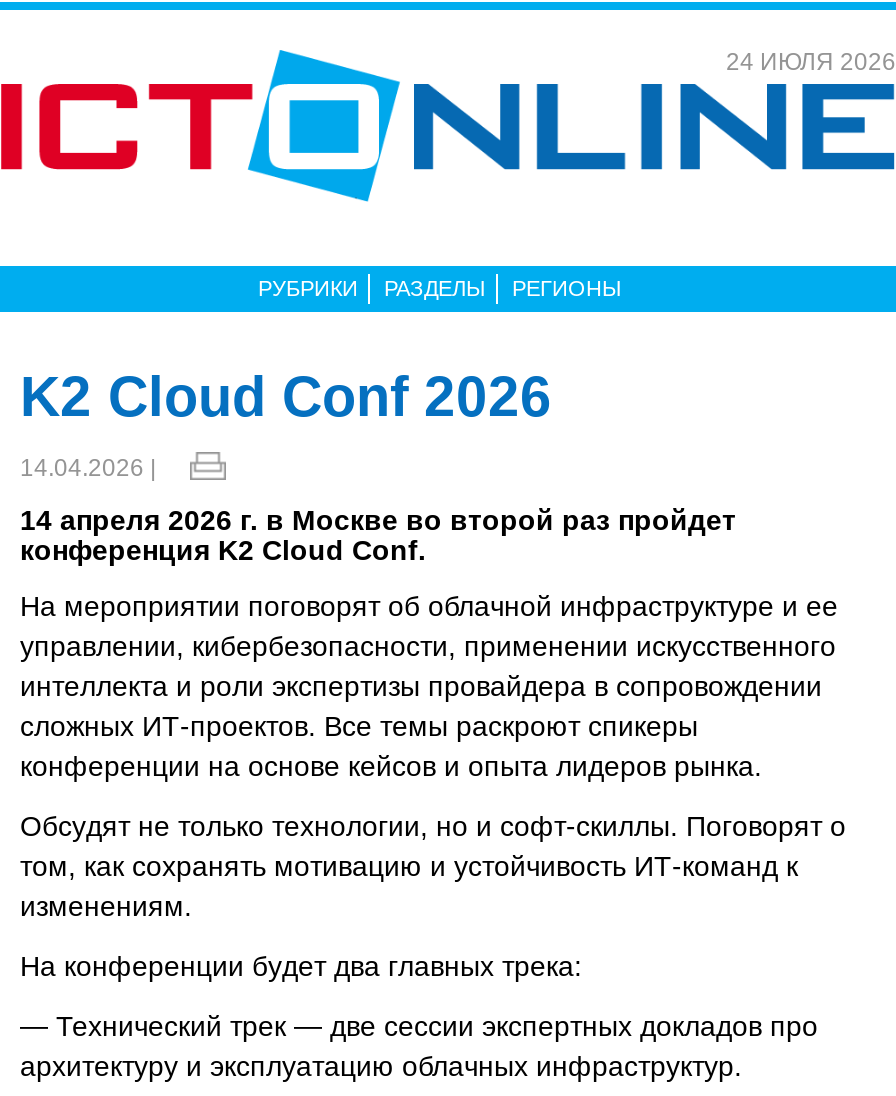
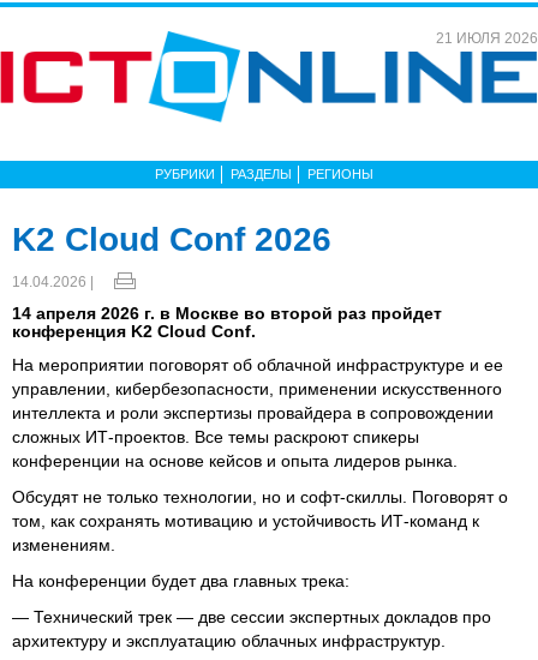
[726,48,896,76] 24 ИЮЛЯ 2026 -> [436,30,538,47] 21 ИЮЛЯ 2026

